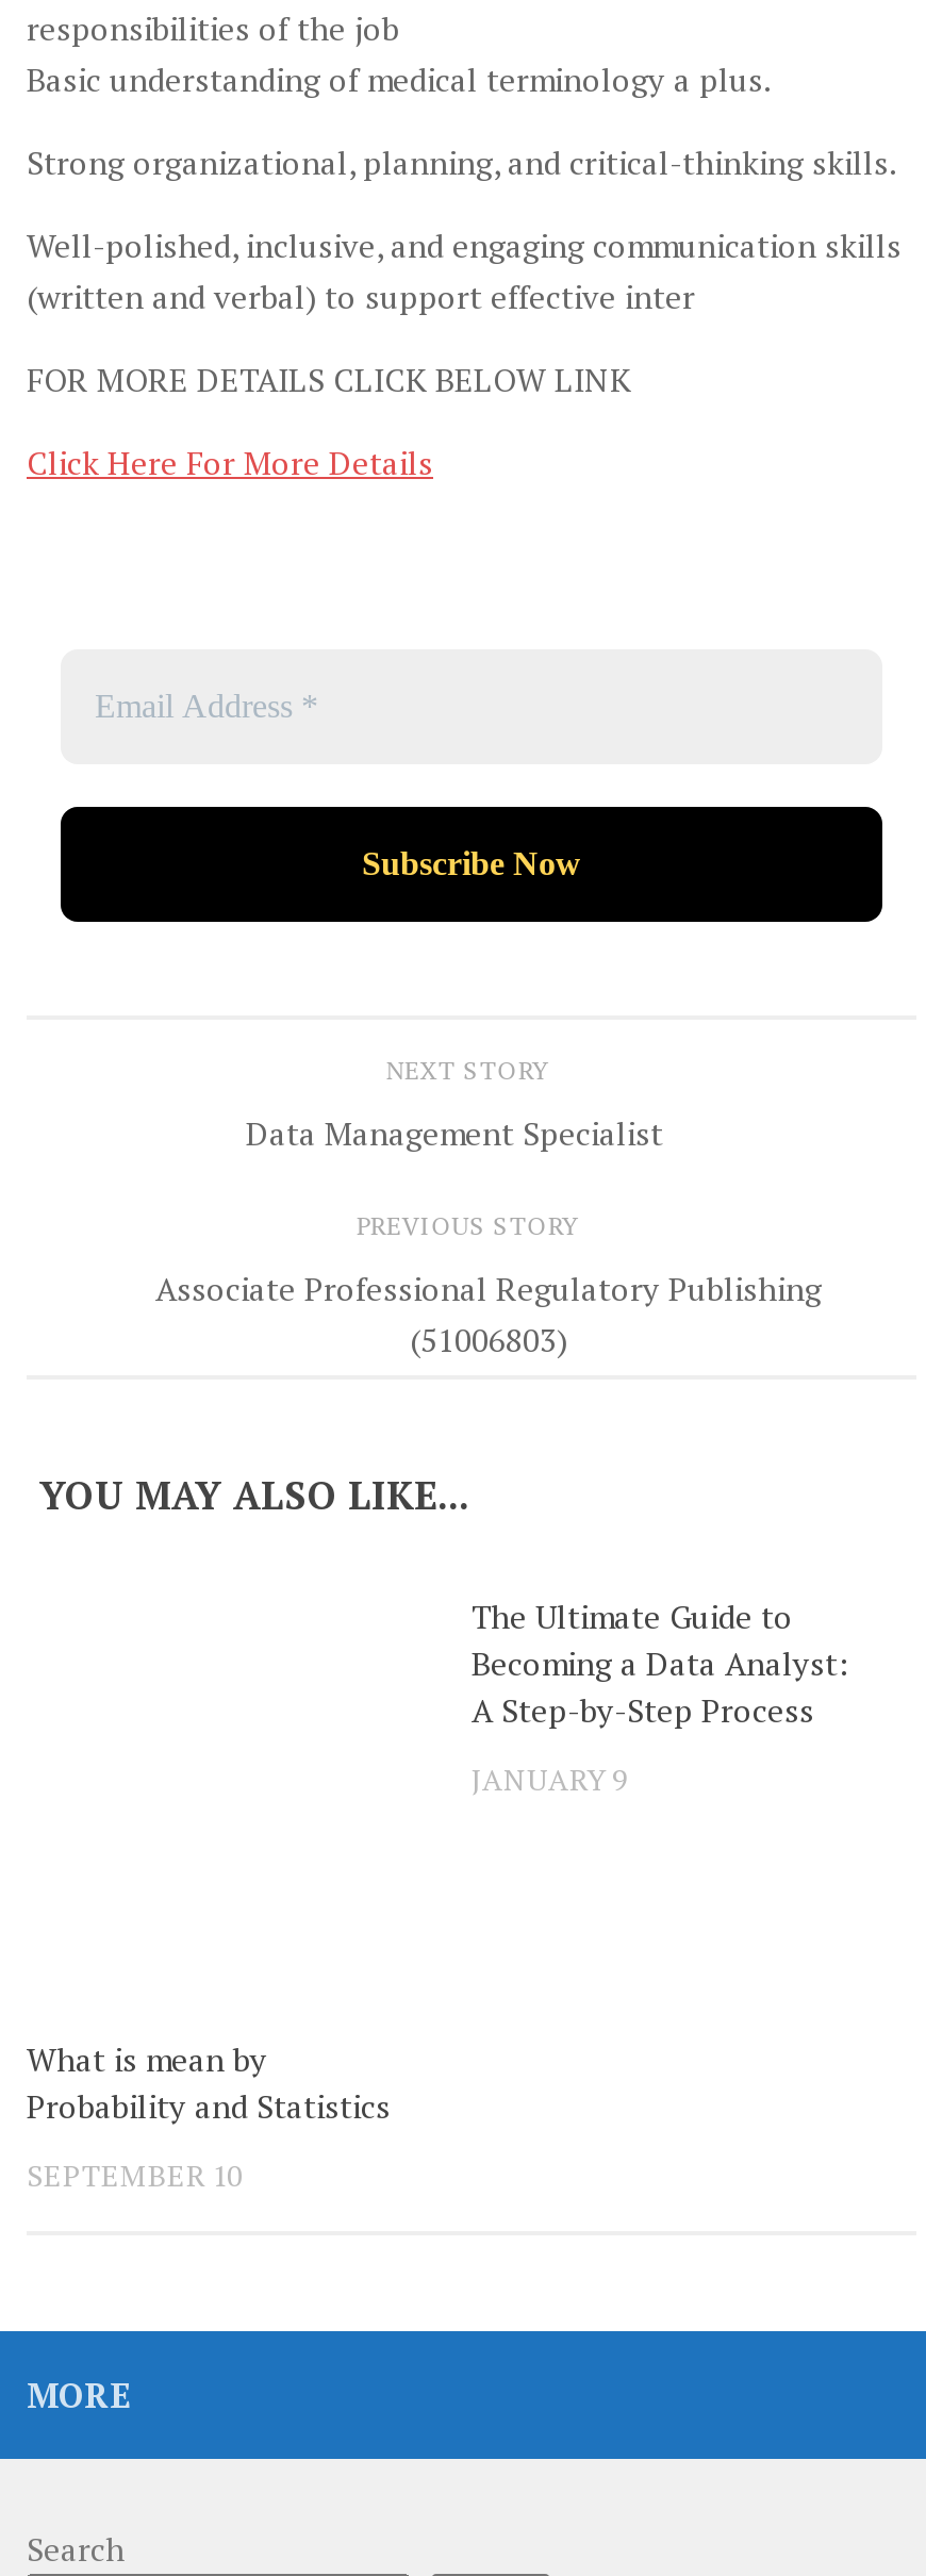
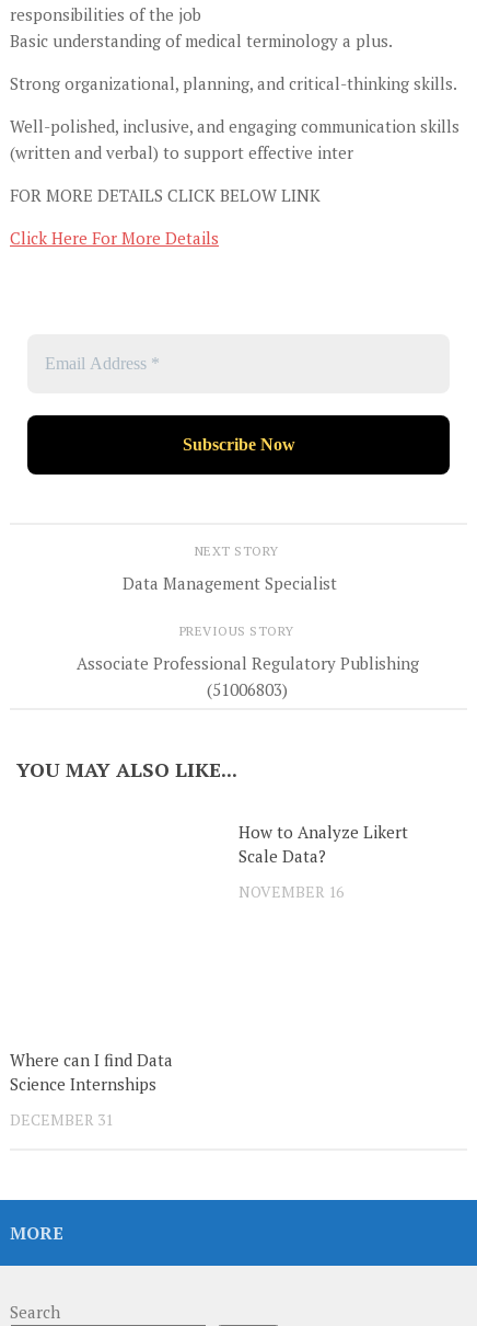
[472,1594,848,1730] The Ultimate Guide to | Becoming a Data Analyst: | A Step-by-Step Process -> [238,820,408,866] How to Analyze Likert | Scale Data?
[472,1757,627,1798] JANUARY 9 -> [238,881,344,901] NOVEMBER 16
[27,2036,391,2126] What is mean by | Probability and Statistics -> [10,1048,173,1094] Where can I find Data | Science Internships
[27,2153,242,2194] SEPTEMBER 10 -> [10,1108,113,1129] DECEMBER 31

